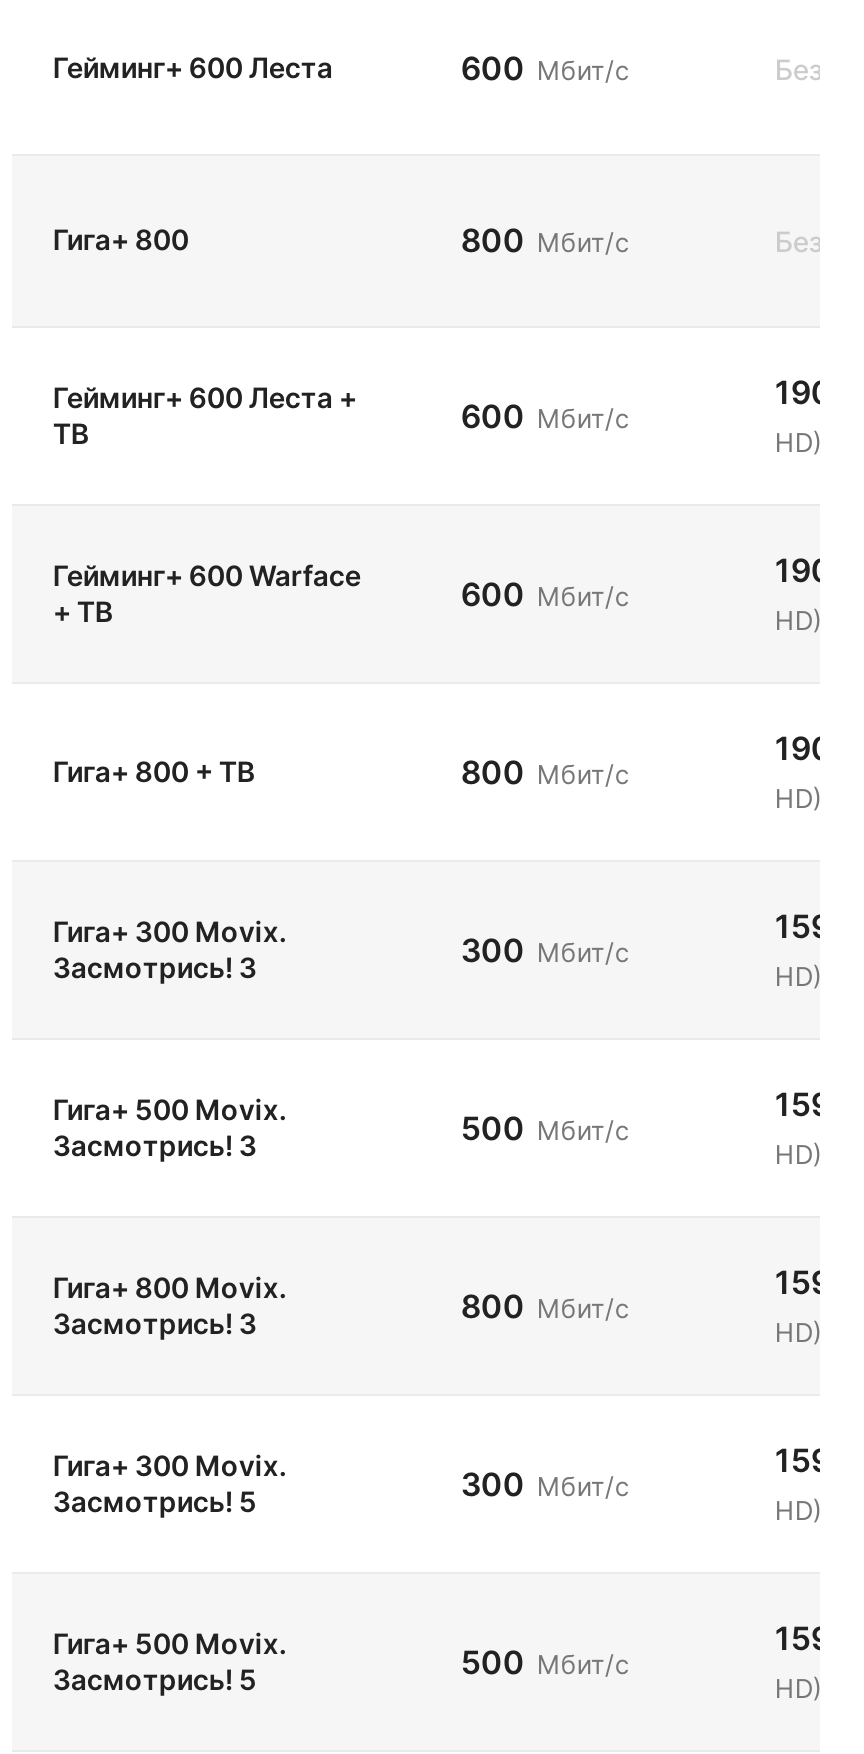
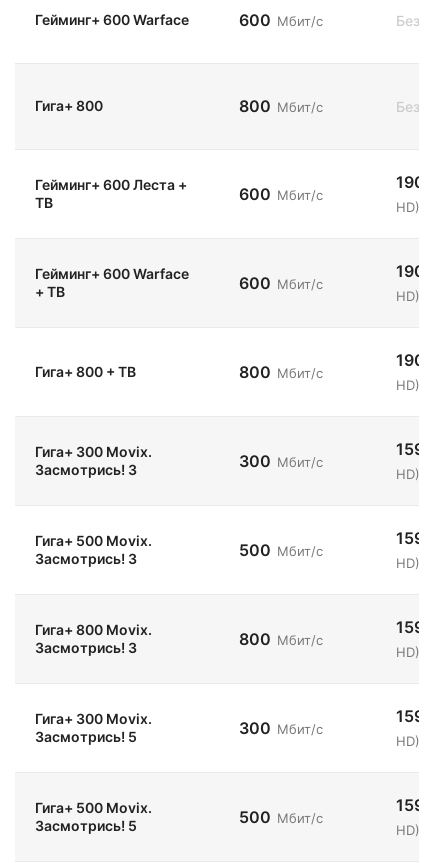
[53,51,333,85] Гейминг+ 600 Леста -> [35,11,189,28] Гейминг+ 600 Warface

